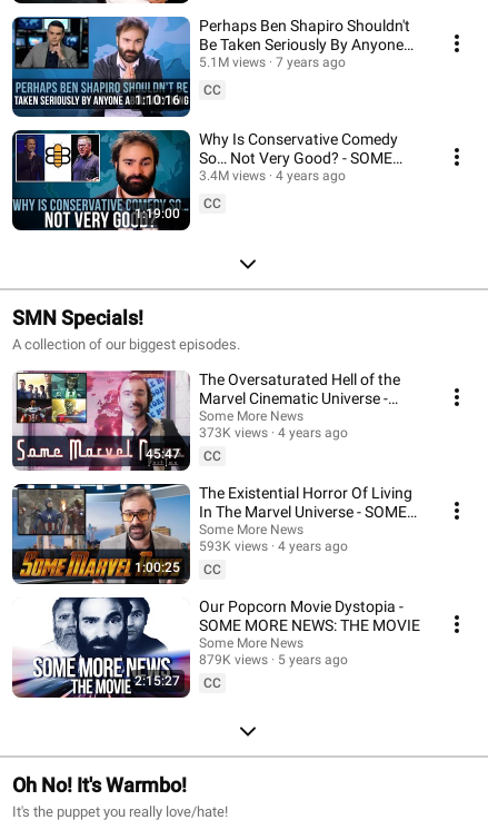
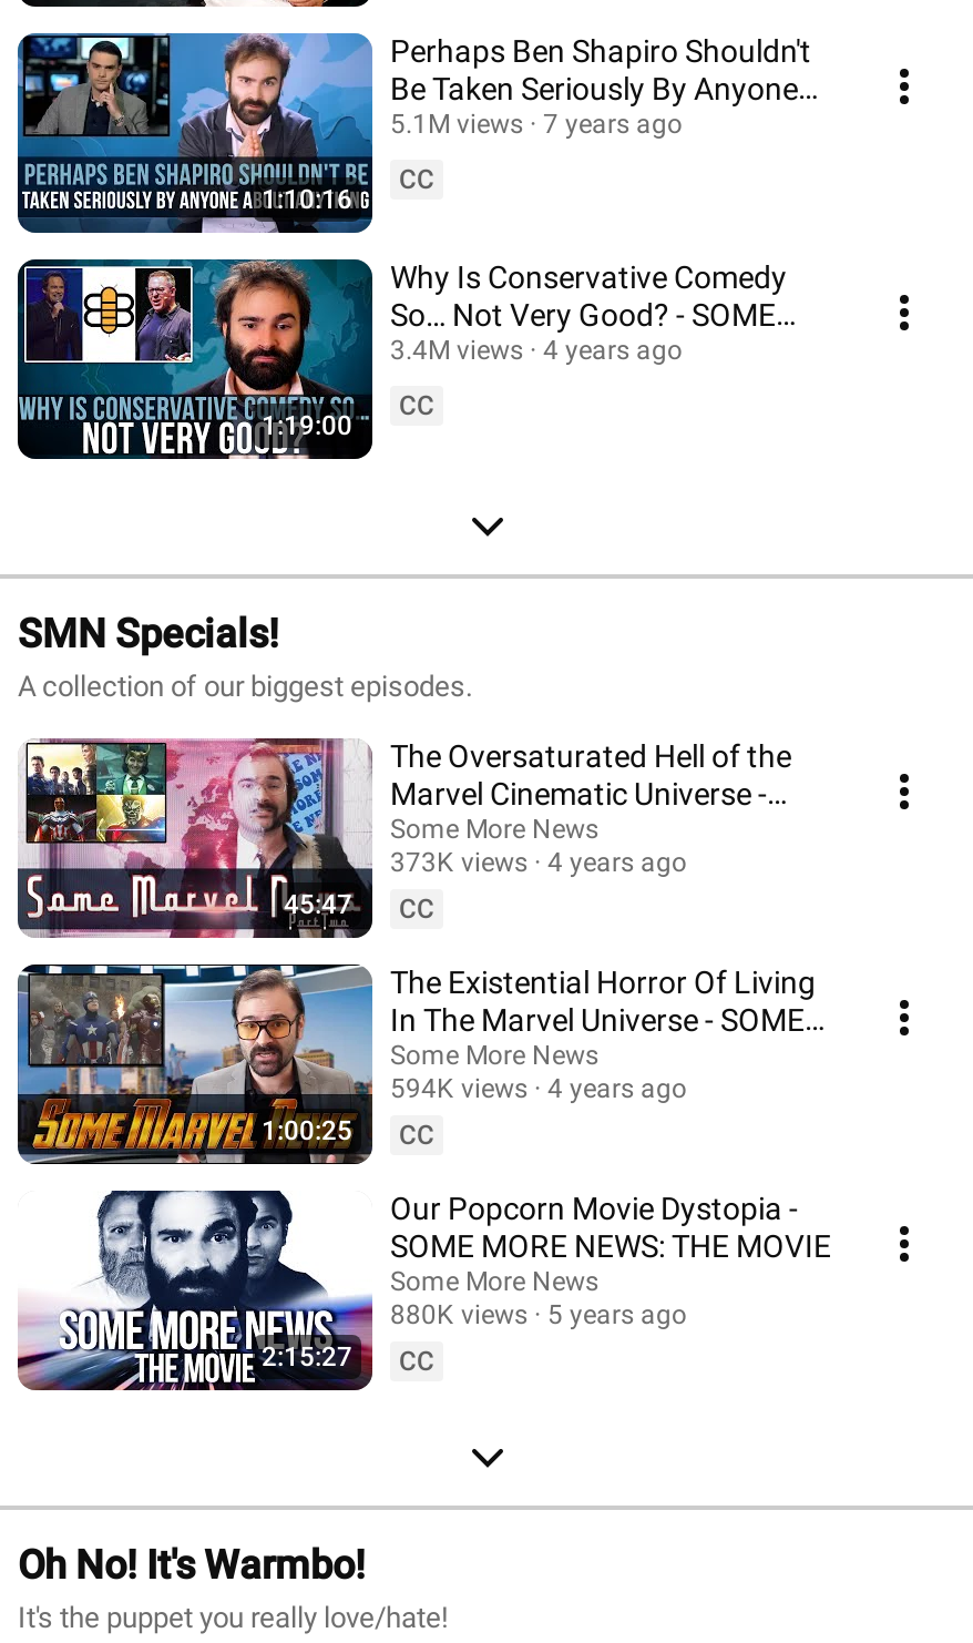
[199,538,348,554] 593K views 4 years ago -> [390,1072,687,1103] 594K views 4 years ago
[199,651,348,667] 879K views 5 years ago -> [390,1298,687,1329] 880K views 5 years ago

